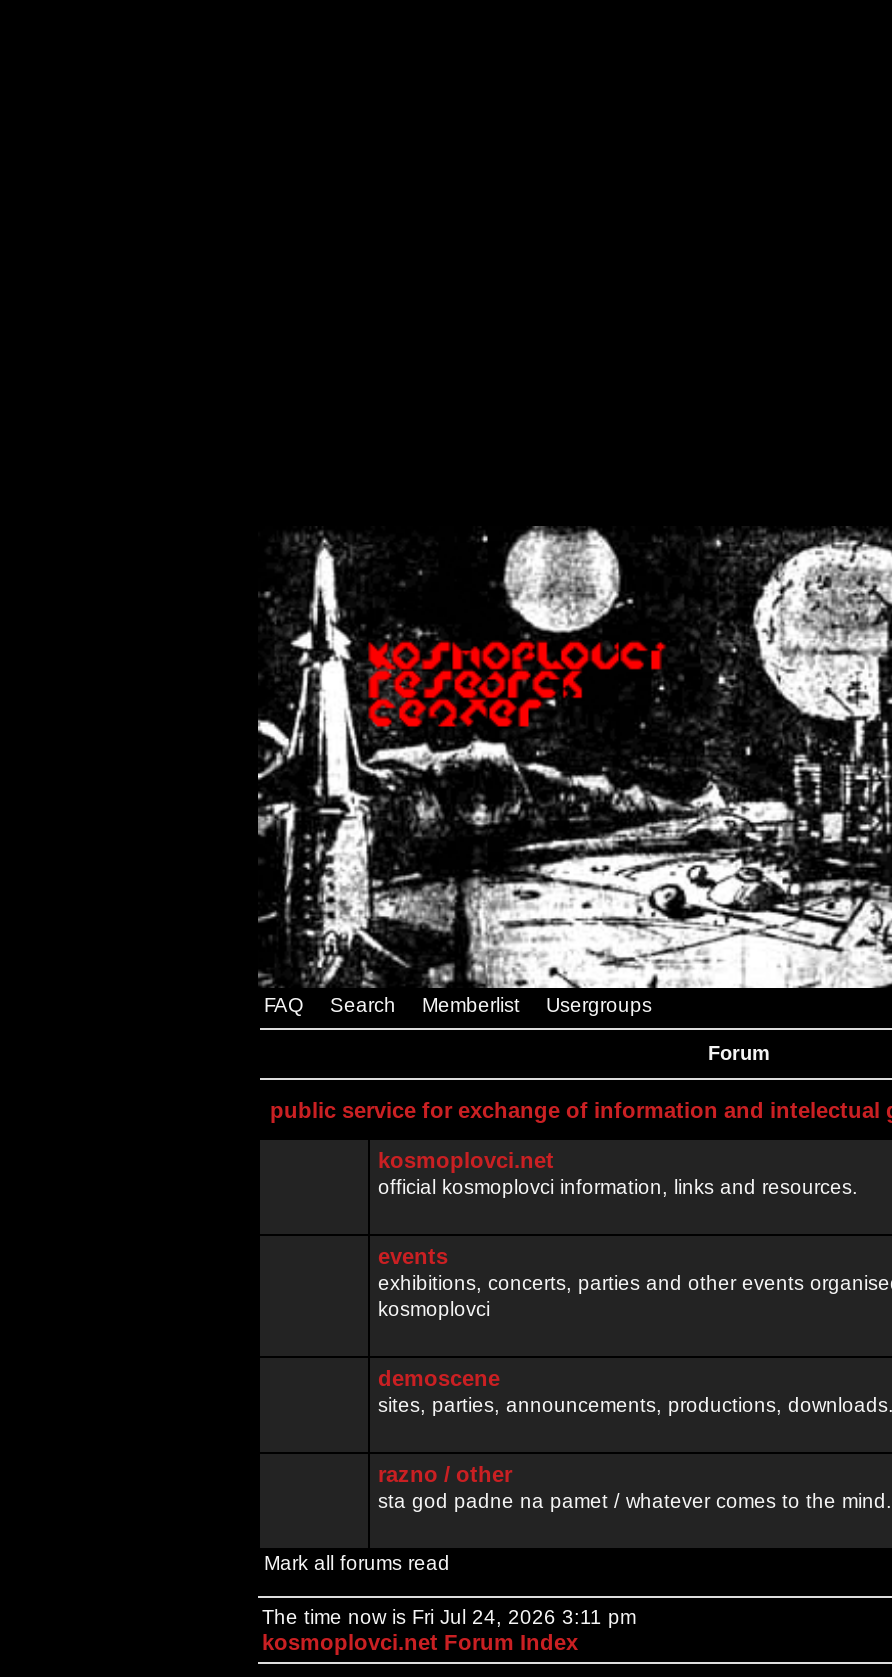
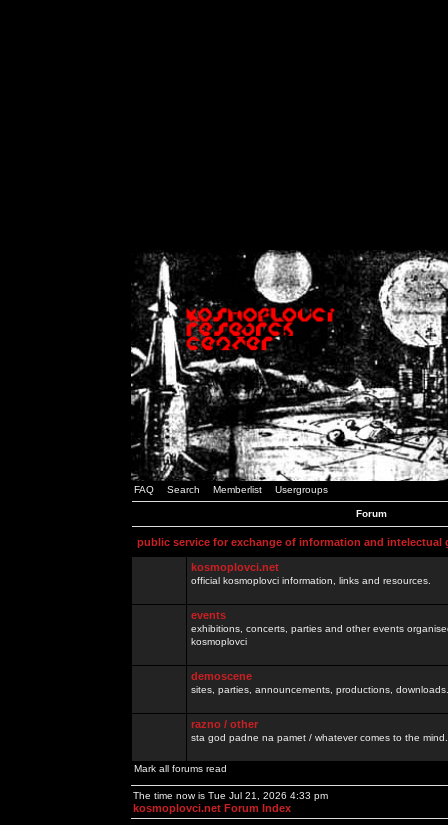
[262,1606,636,1628] The time now is Fri Jul 24, 2026 3:11 pm -> [133,790,328,801] The time now is Tue Jul 21, 2026 4:33 pm

